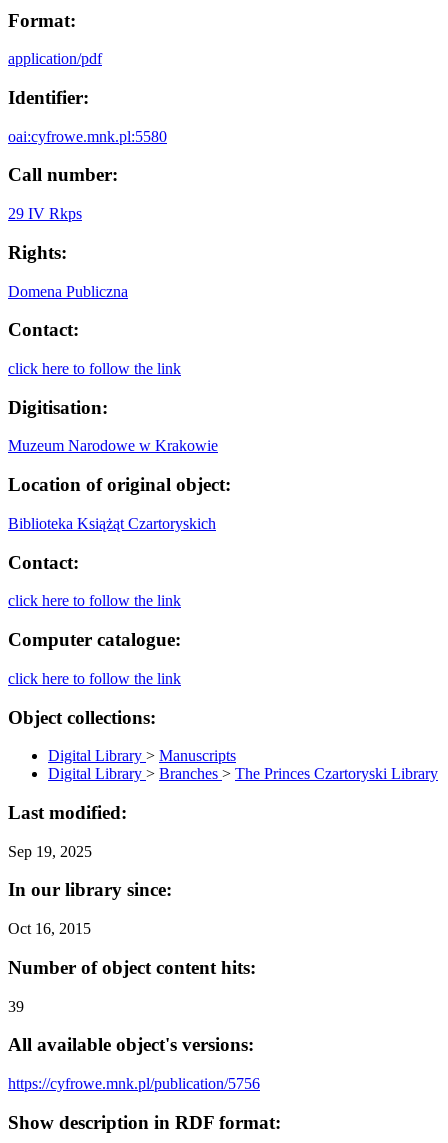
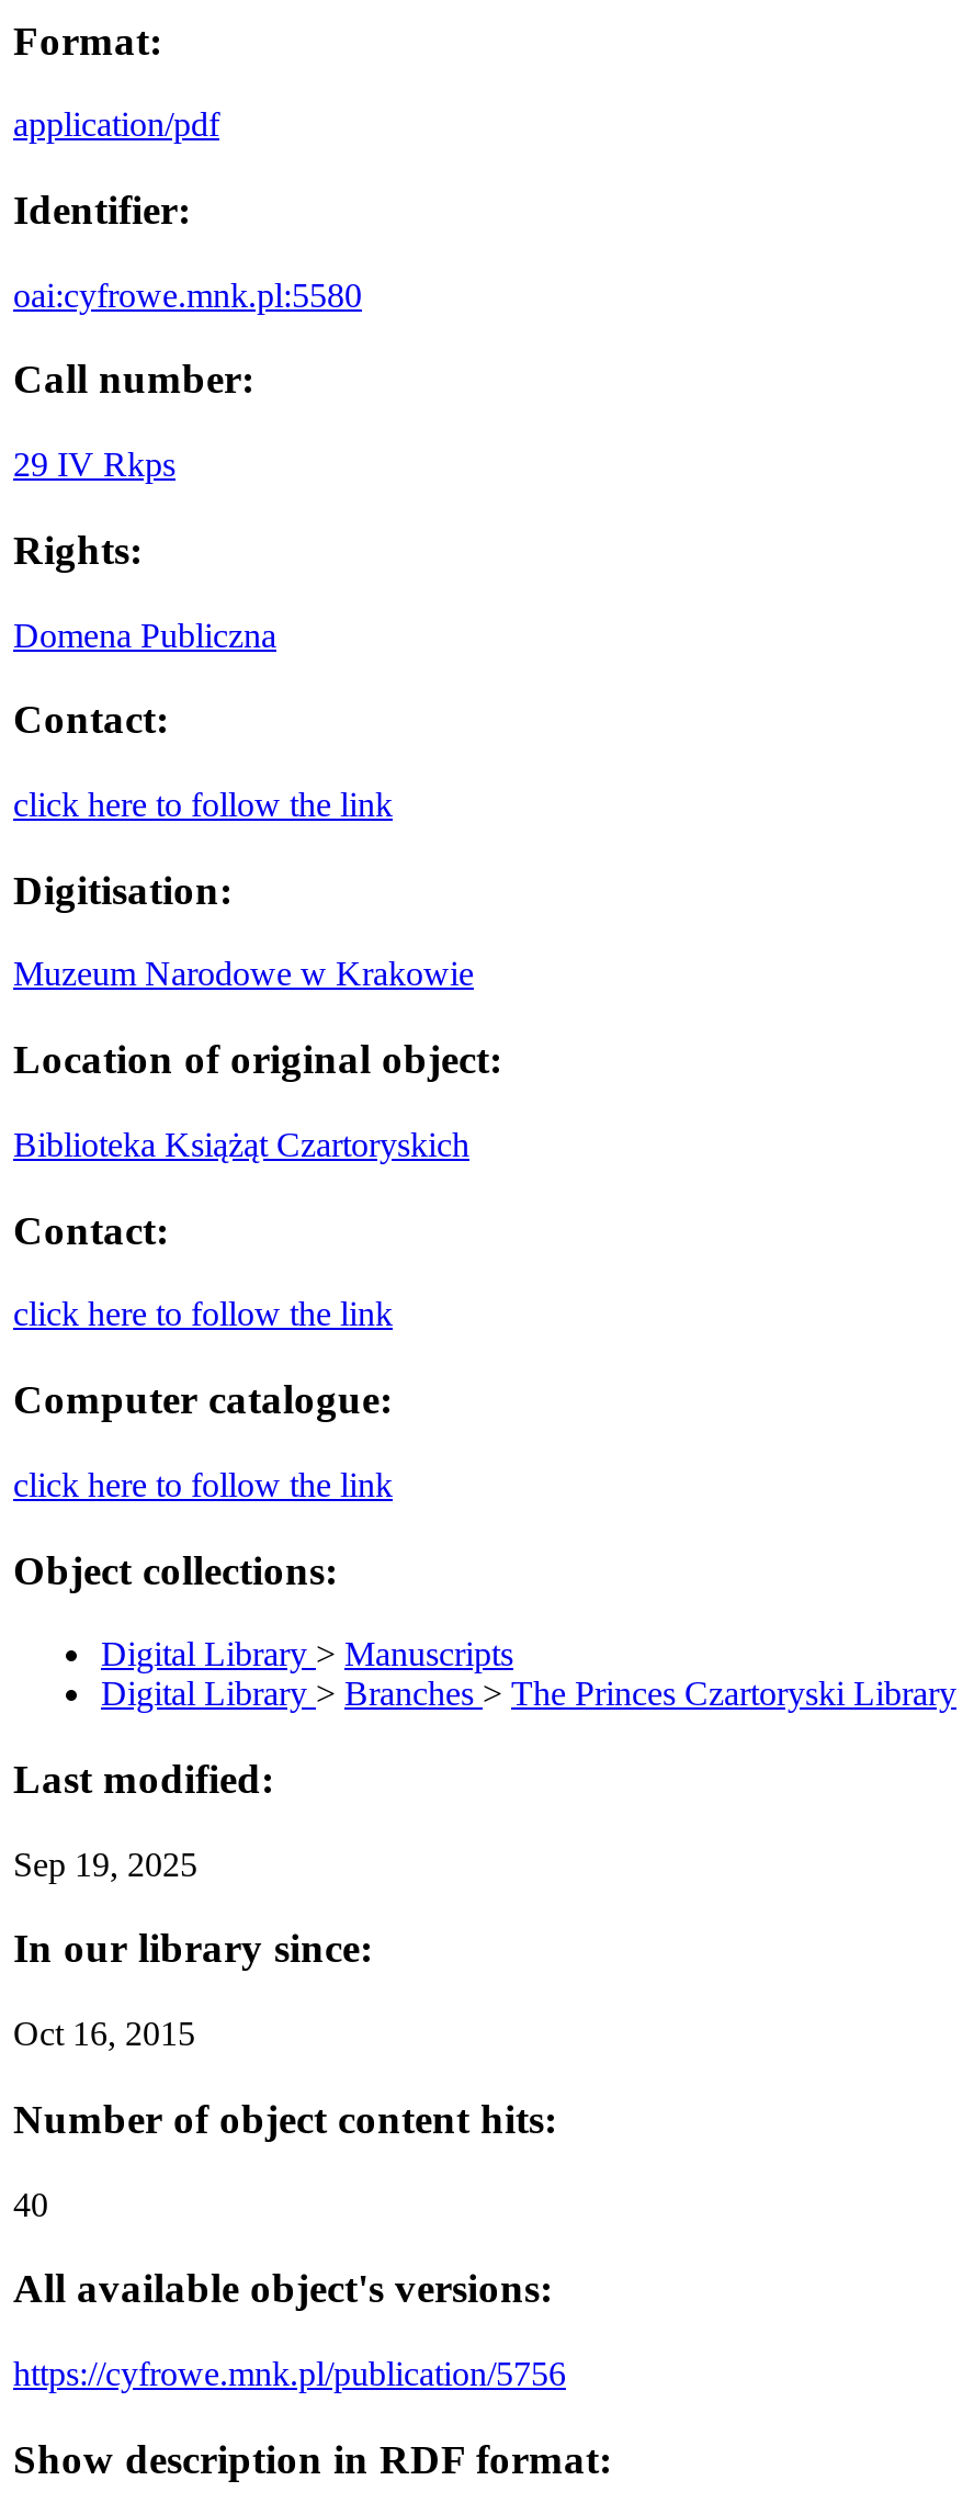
[8,997,24,1014] 39 -> [13,2185,48,2222] 40

